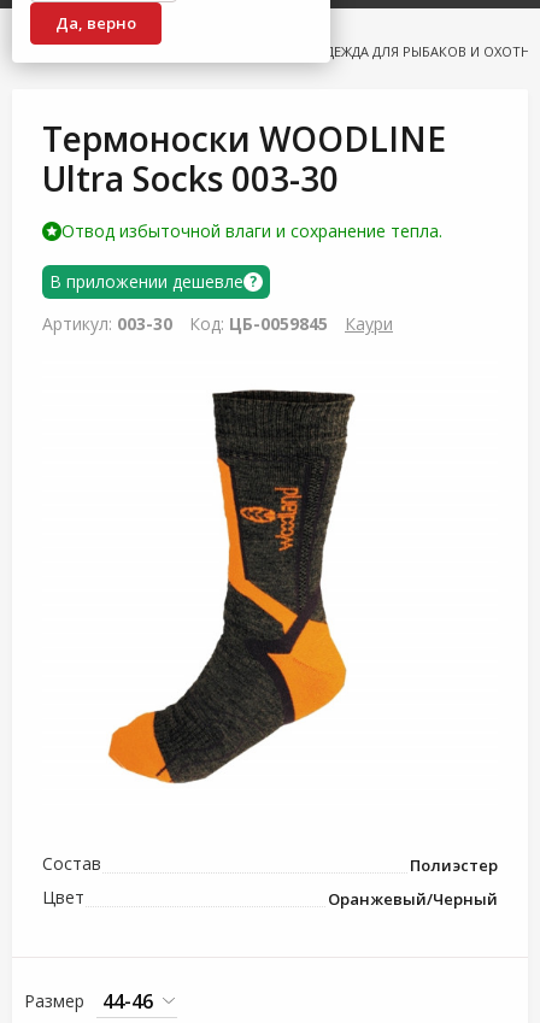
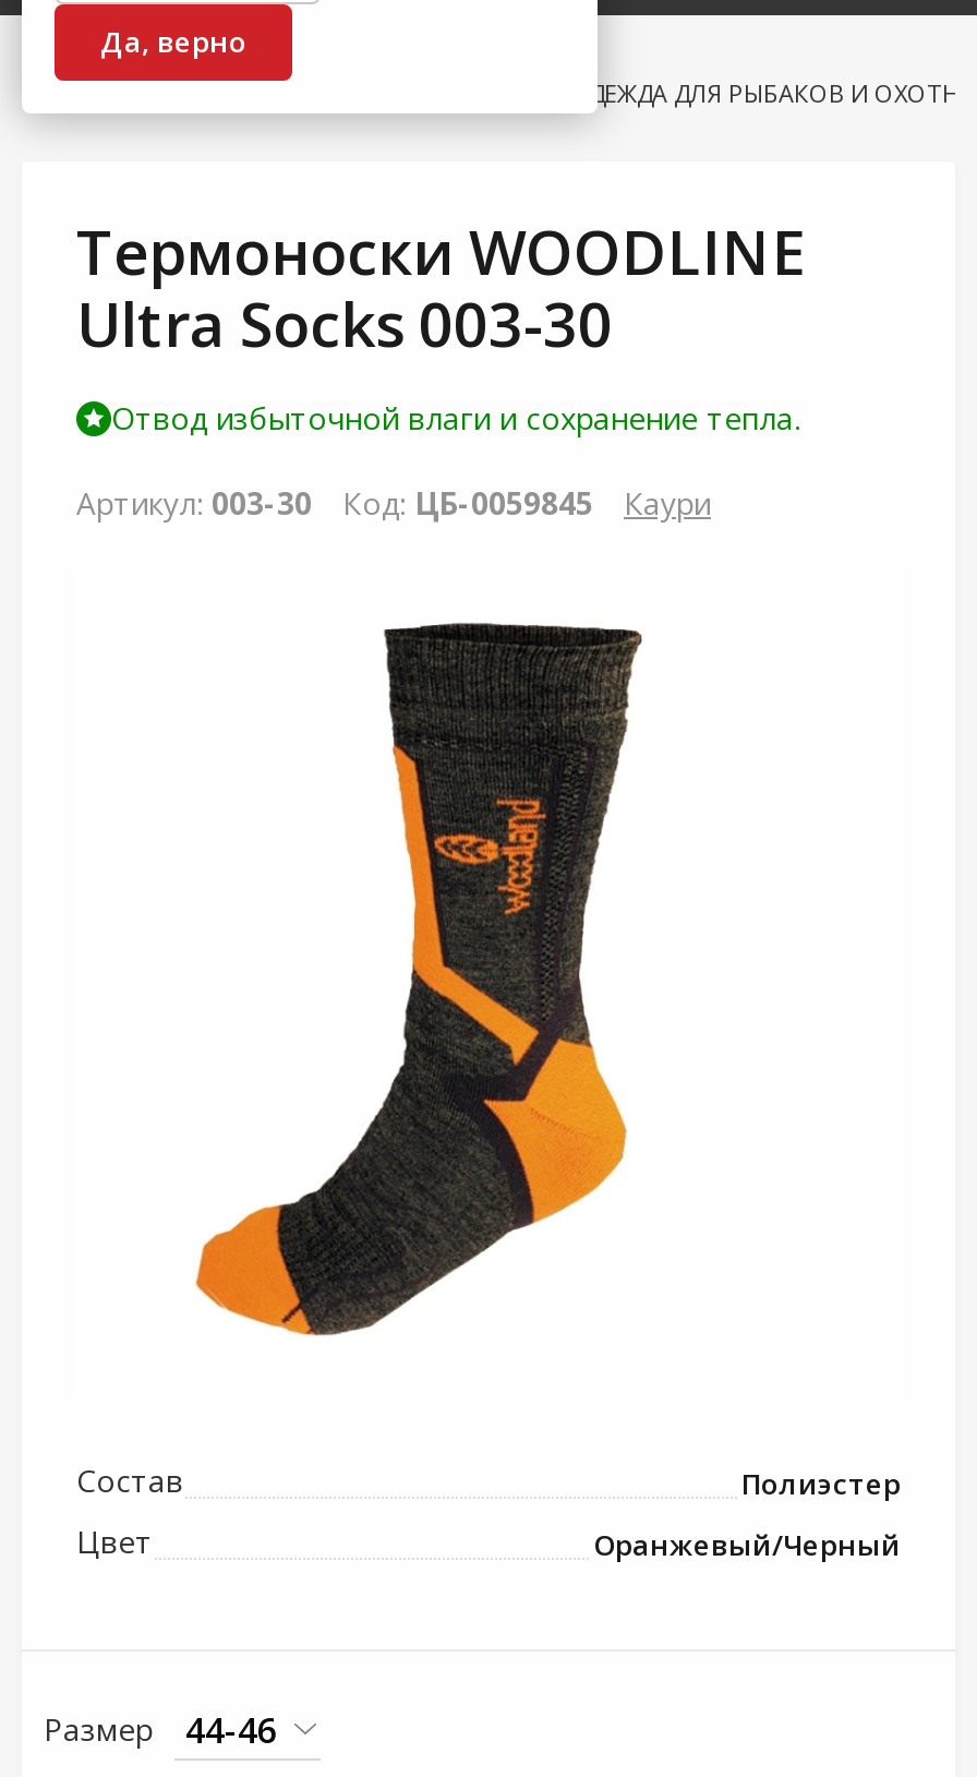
[49,270,257,293] В приложении дешевле ? -> none

